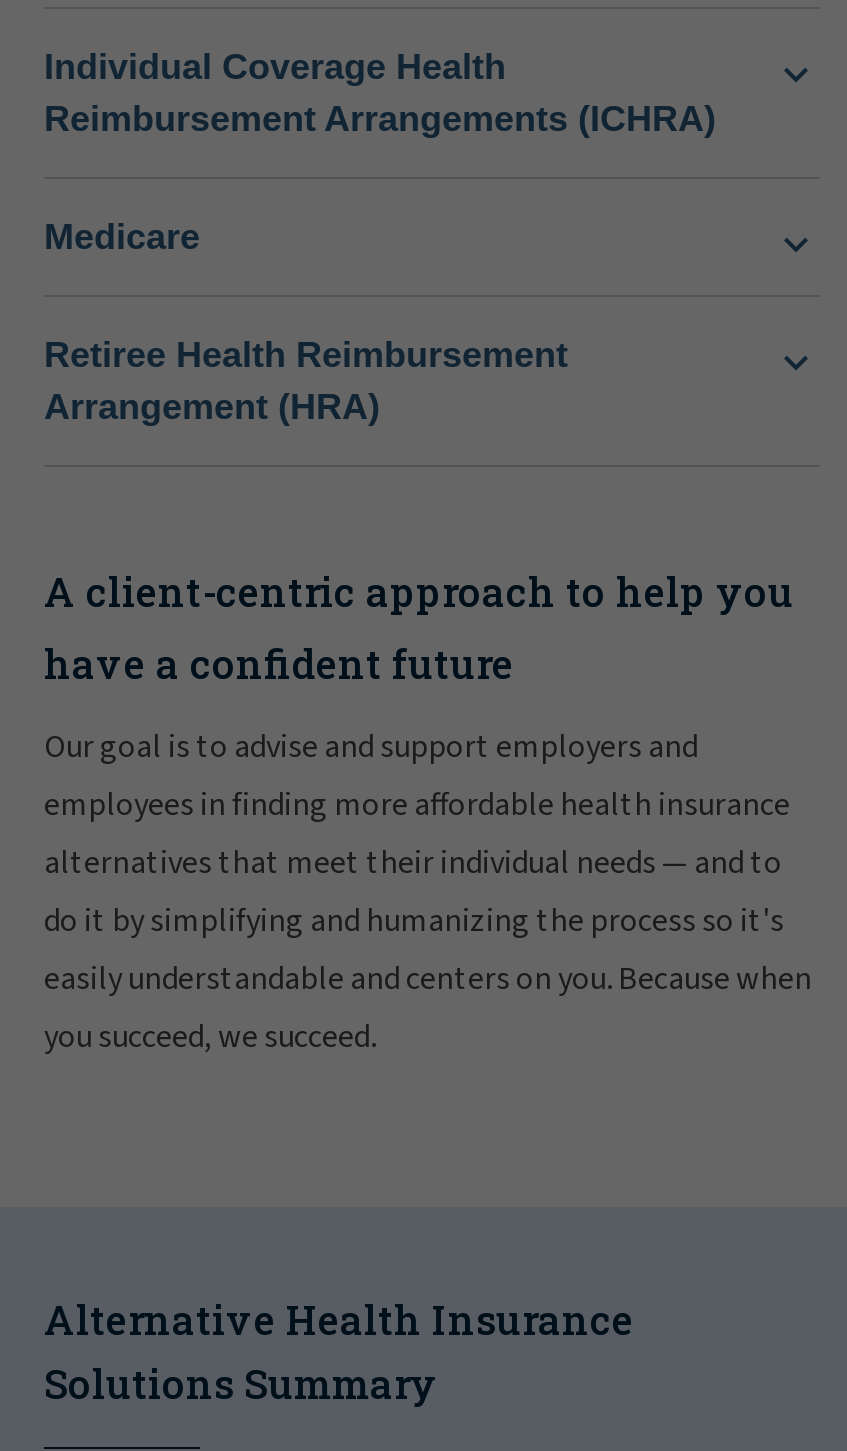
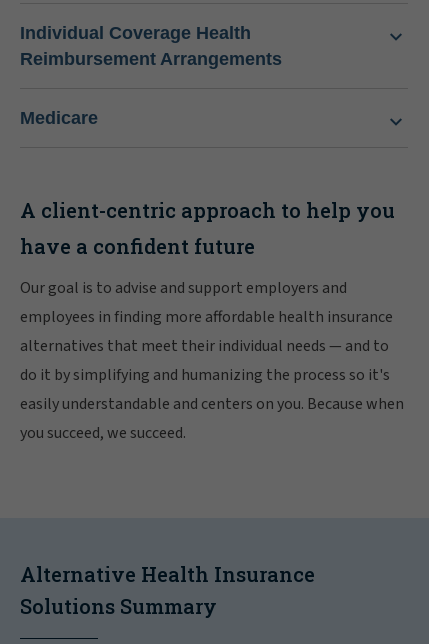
[44,99,716,139] Reimbursement Arrangements (ICHRA) -> [20,49,282,69] Reimbursement Arrangements
[44,335,568,427] Retiree Health Reimbursement | Arrangement (HRA) -> none

